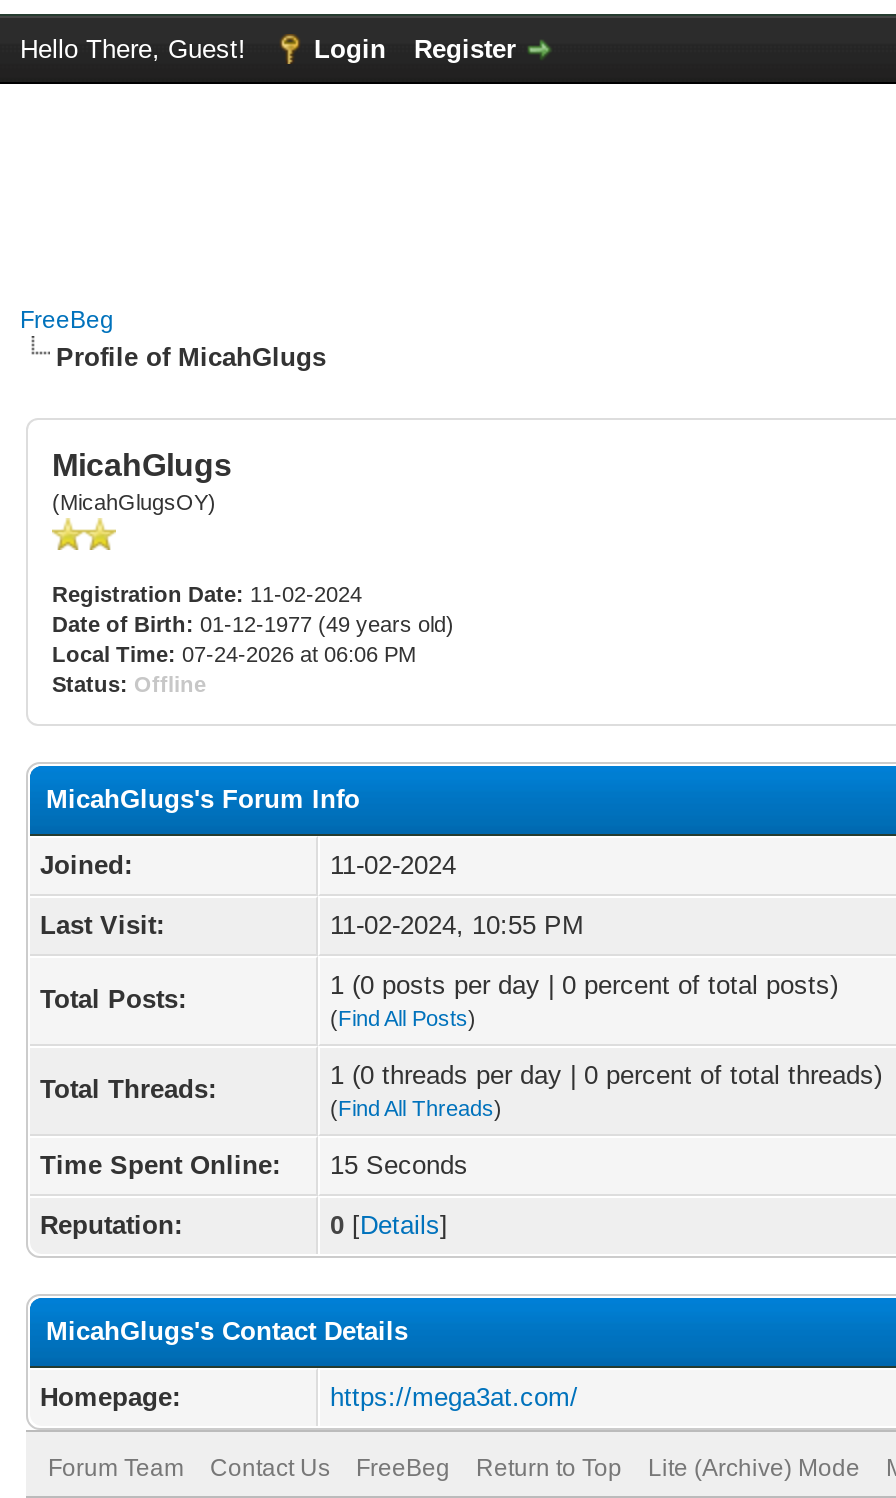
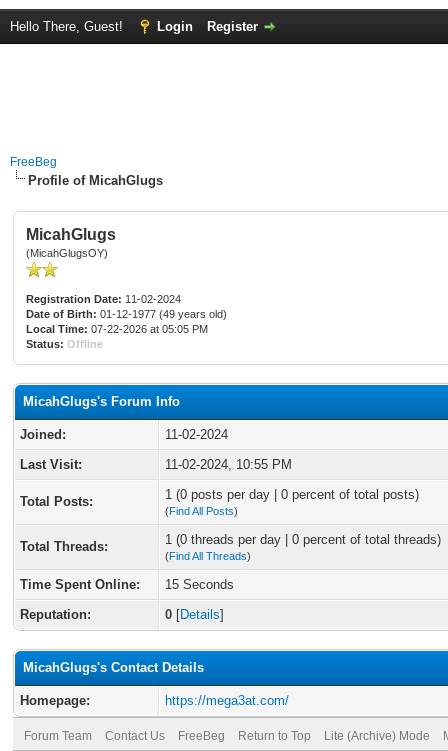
[52,642,416,666] Local Time: 07-24-2026 at 06:06 PM -> [26,323,208,335] Local Time: 07-22-2026 at 05:05 PM

